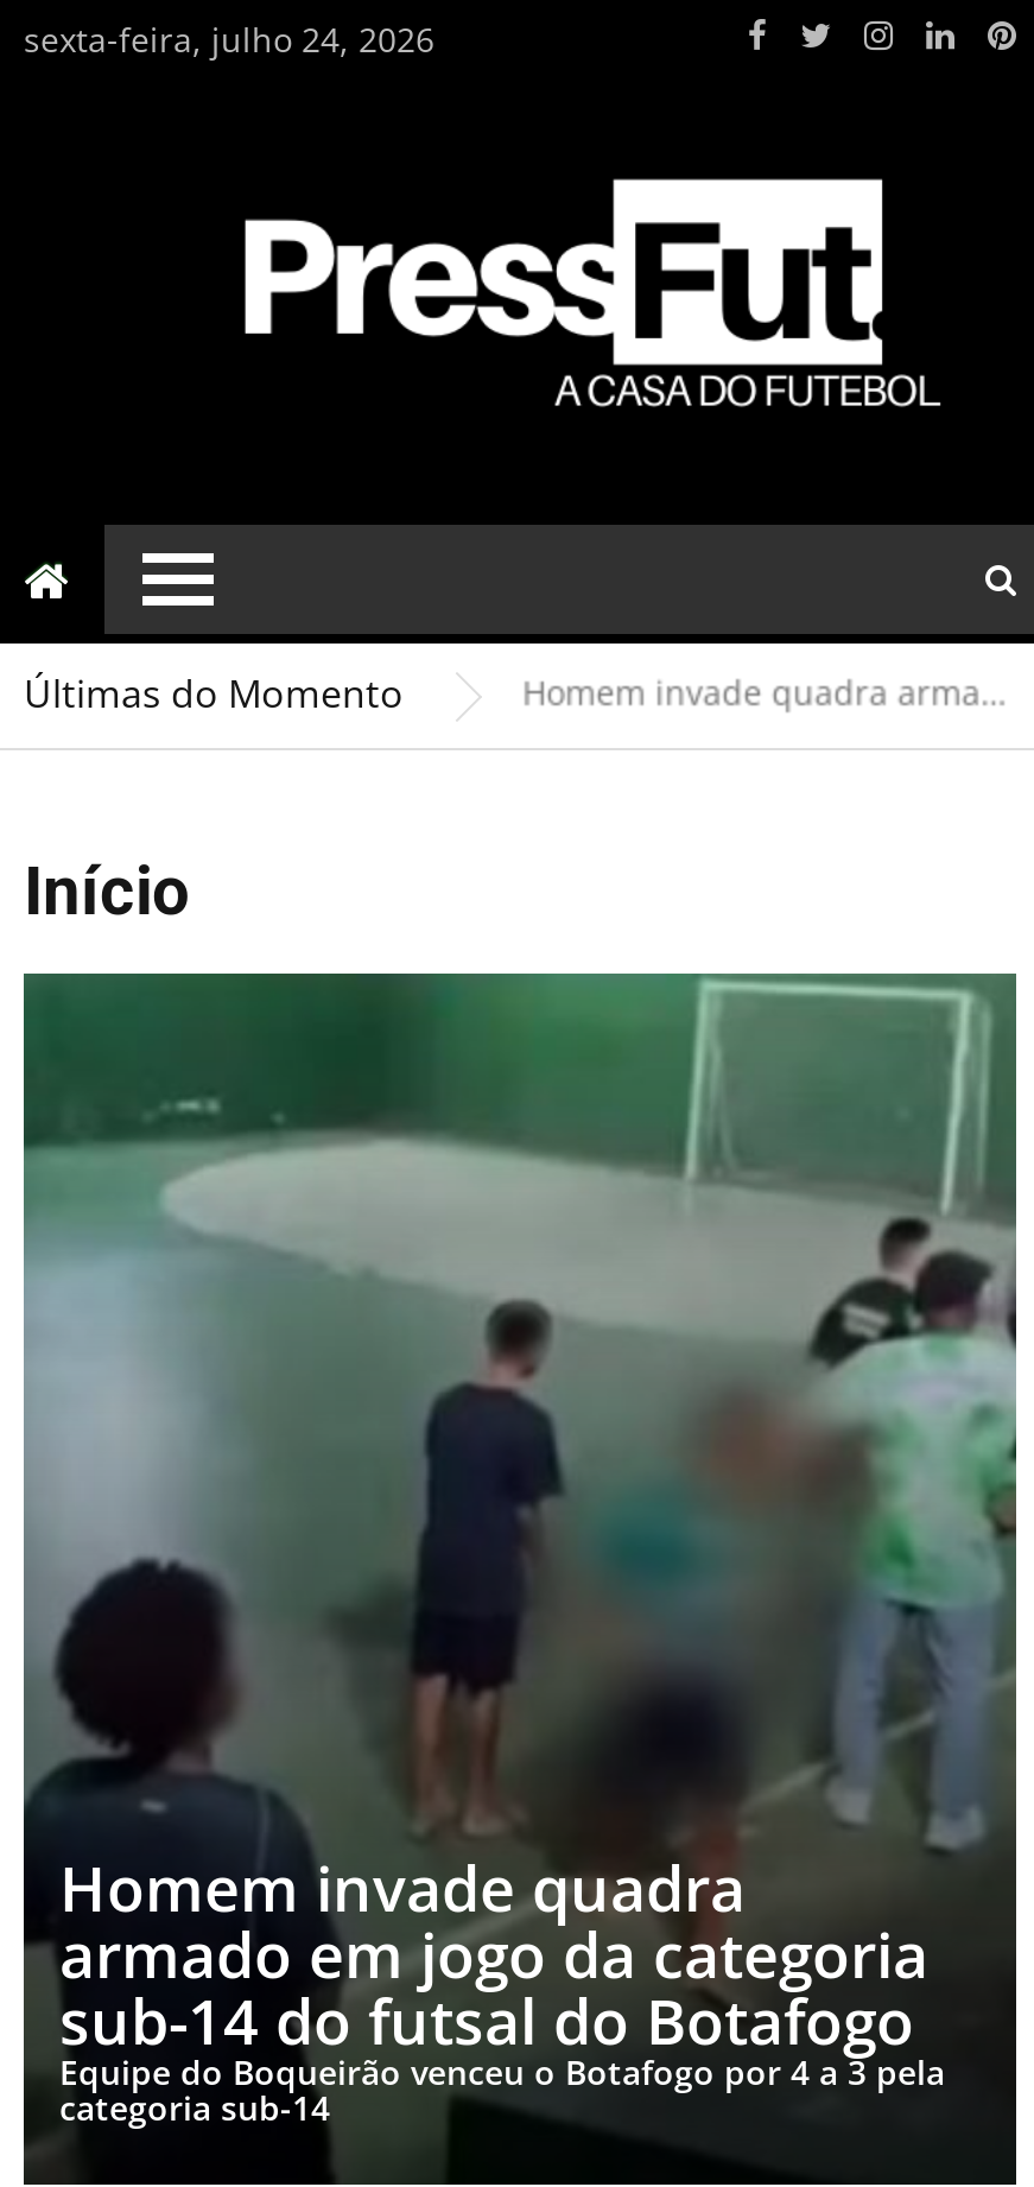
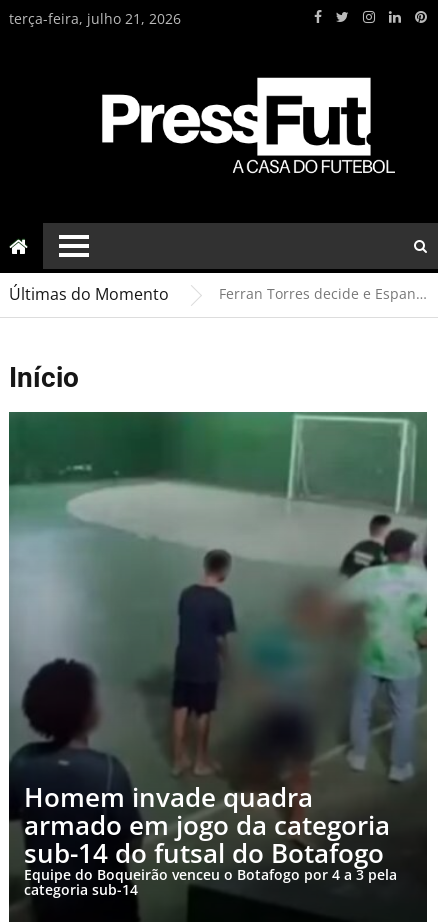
[24,17,434,62] sexta-feira, julho 24, 2026 -> [9,9,181,28] terça-feira, julho 21, 2026

